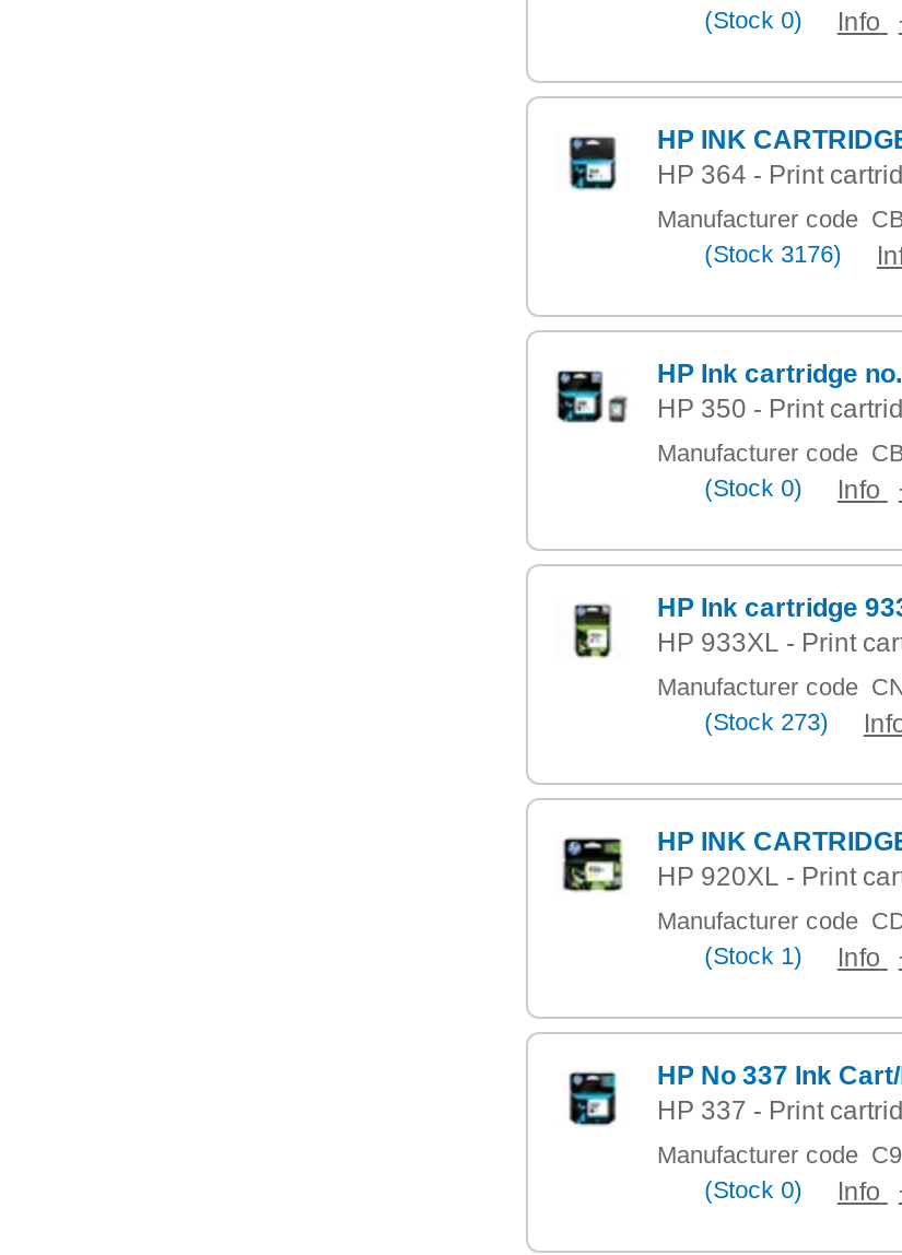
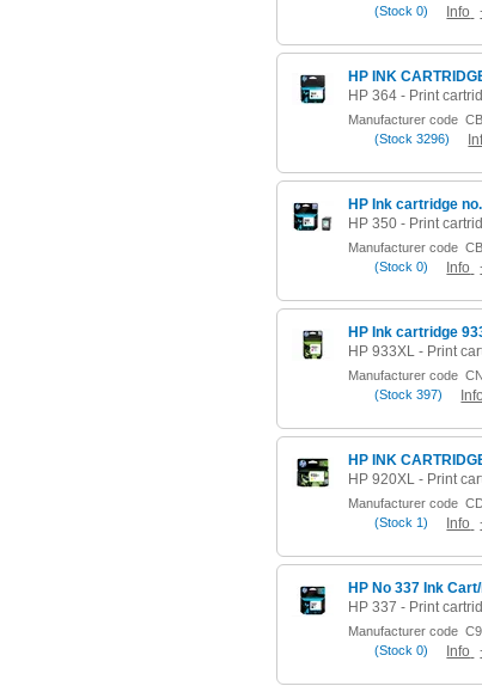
[704,241,842,267] (Stock 3176) -> [374,131,449,146] (Stock 3296)
[704,708,829,735] (Stock 273) -> [374,387,442,402] (Stock 397)

